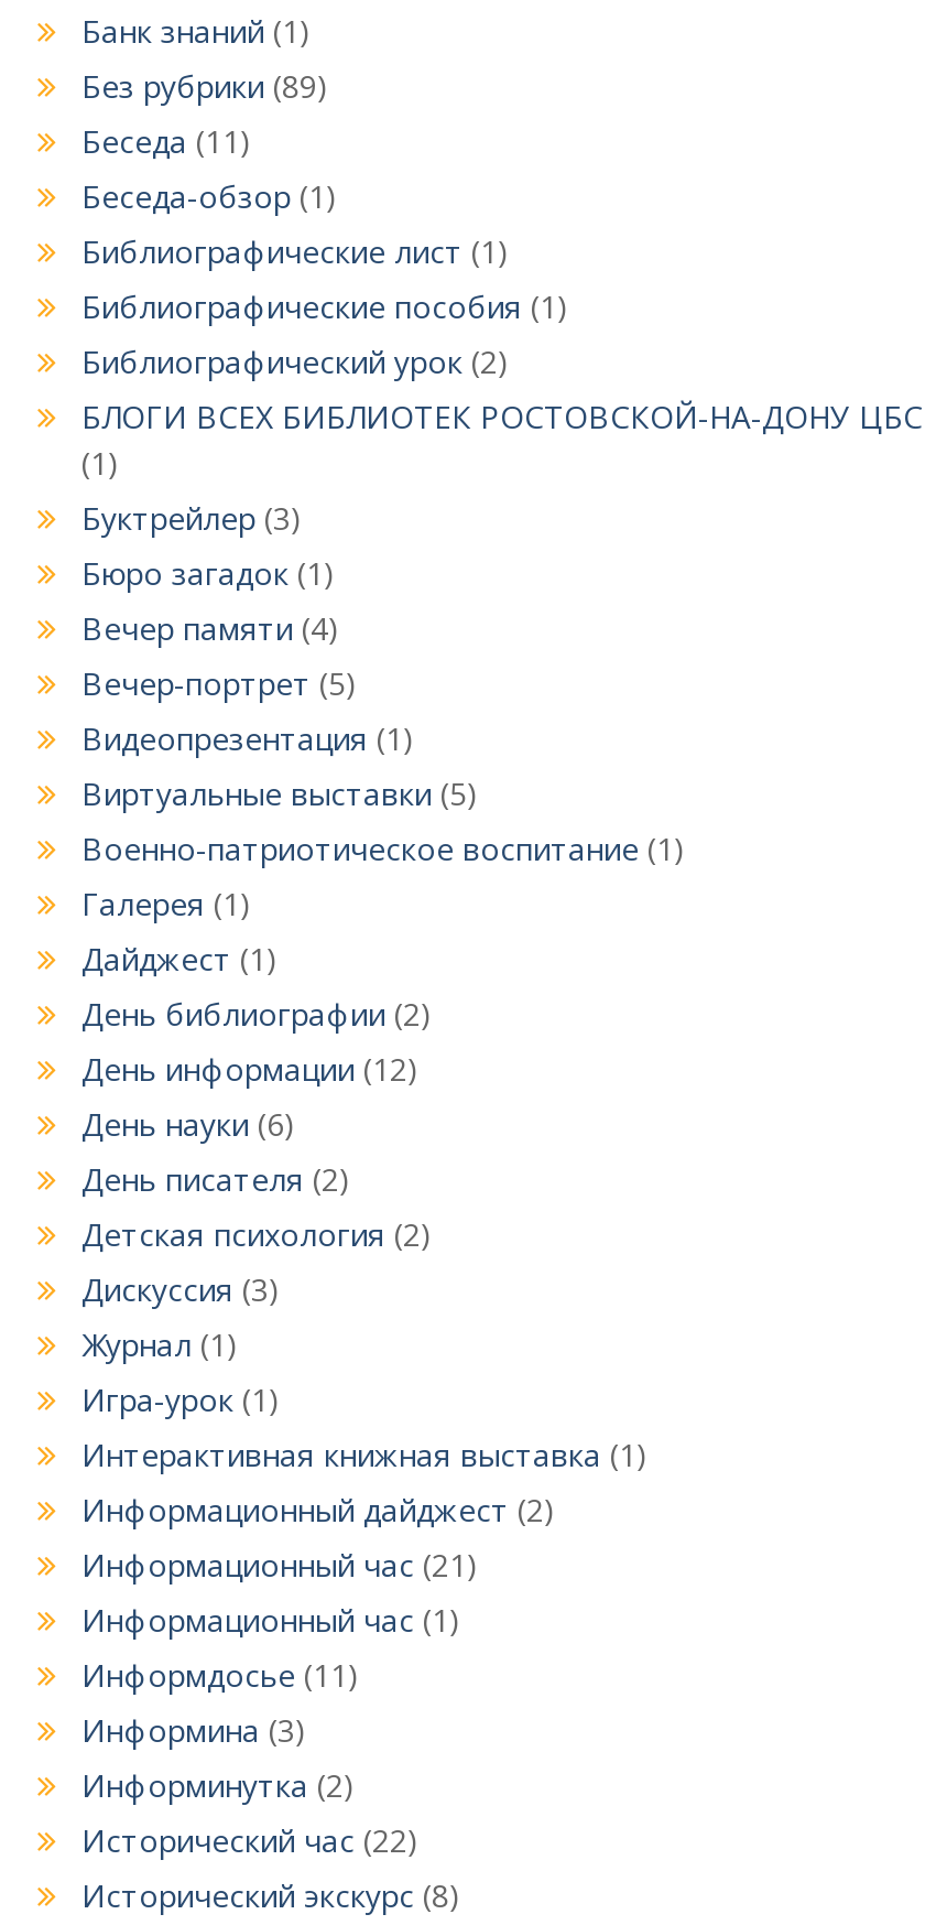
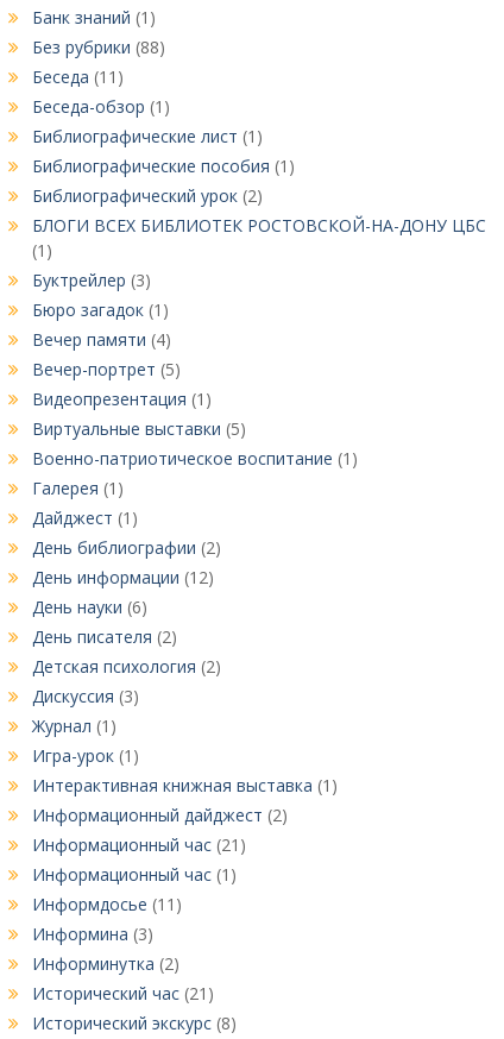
[81,65,328,107] Без рубрики (89) -> [32,36,165,58] Без рубрики (88)
[81,1819,418,1861] Исторический час (22) -> [32,982,214,1005] Исторический час (21)

